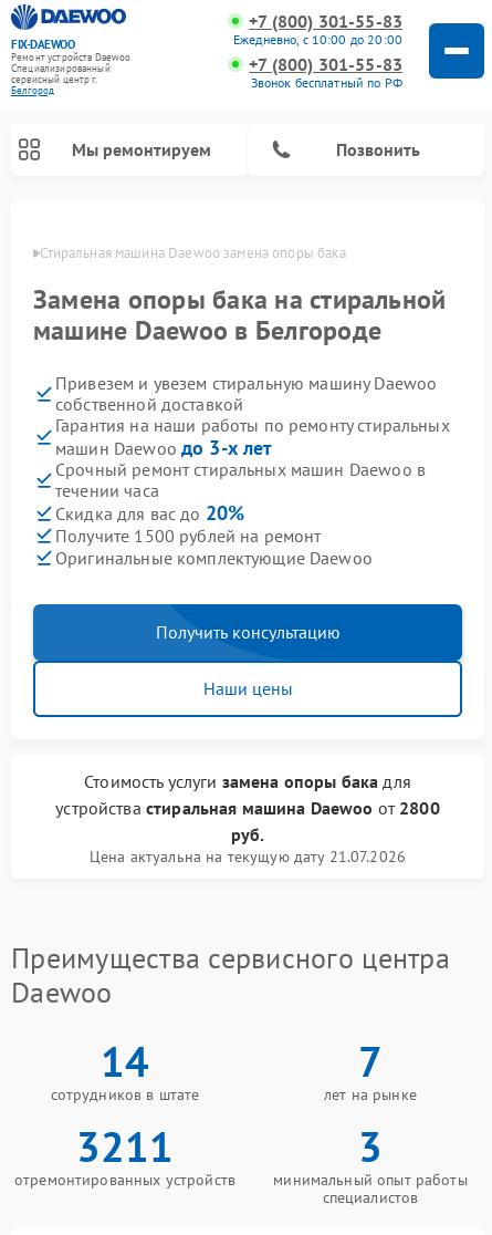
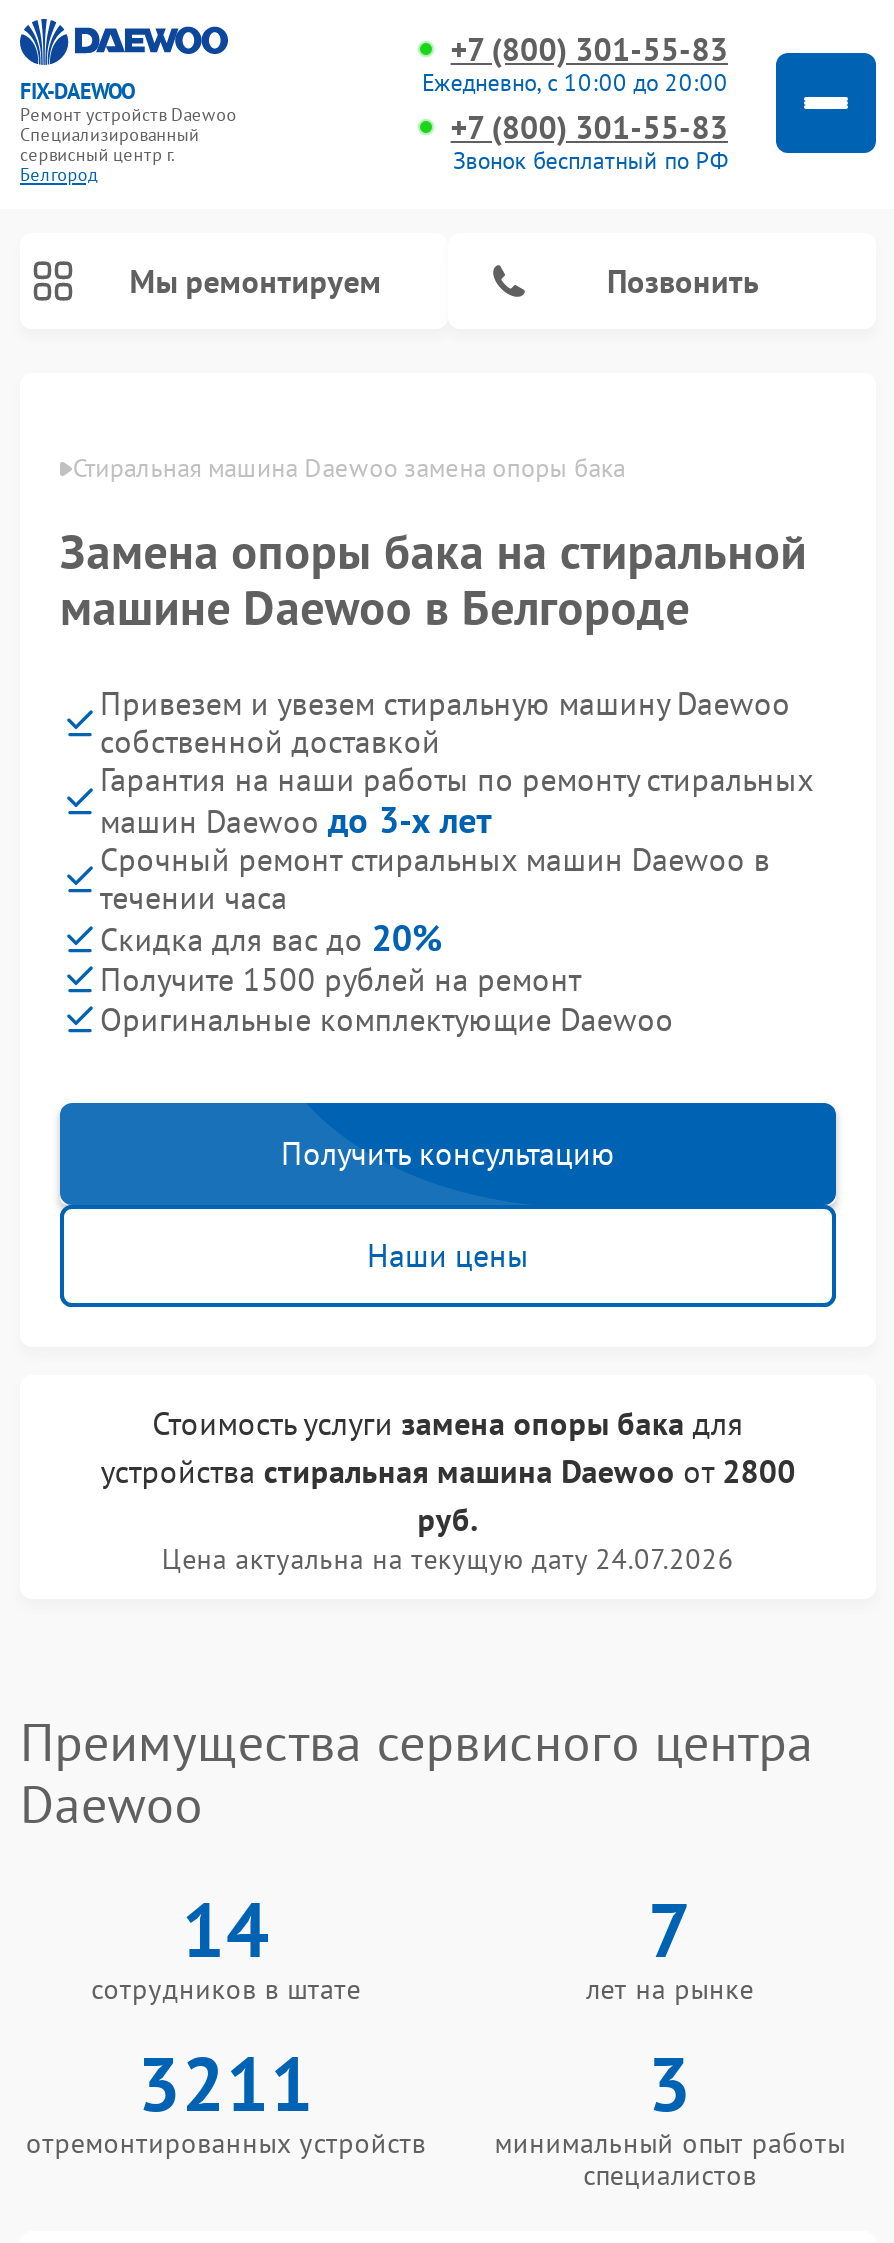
[89,847,406,866] Цена актуальна на текущую дату 21.07.2026 -> [162,1541,734,1577] Цена актуальна на текущую дату 24.07.2026

